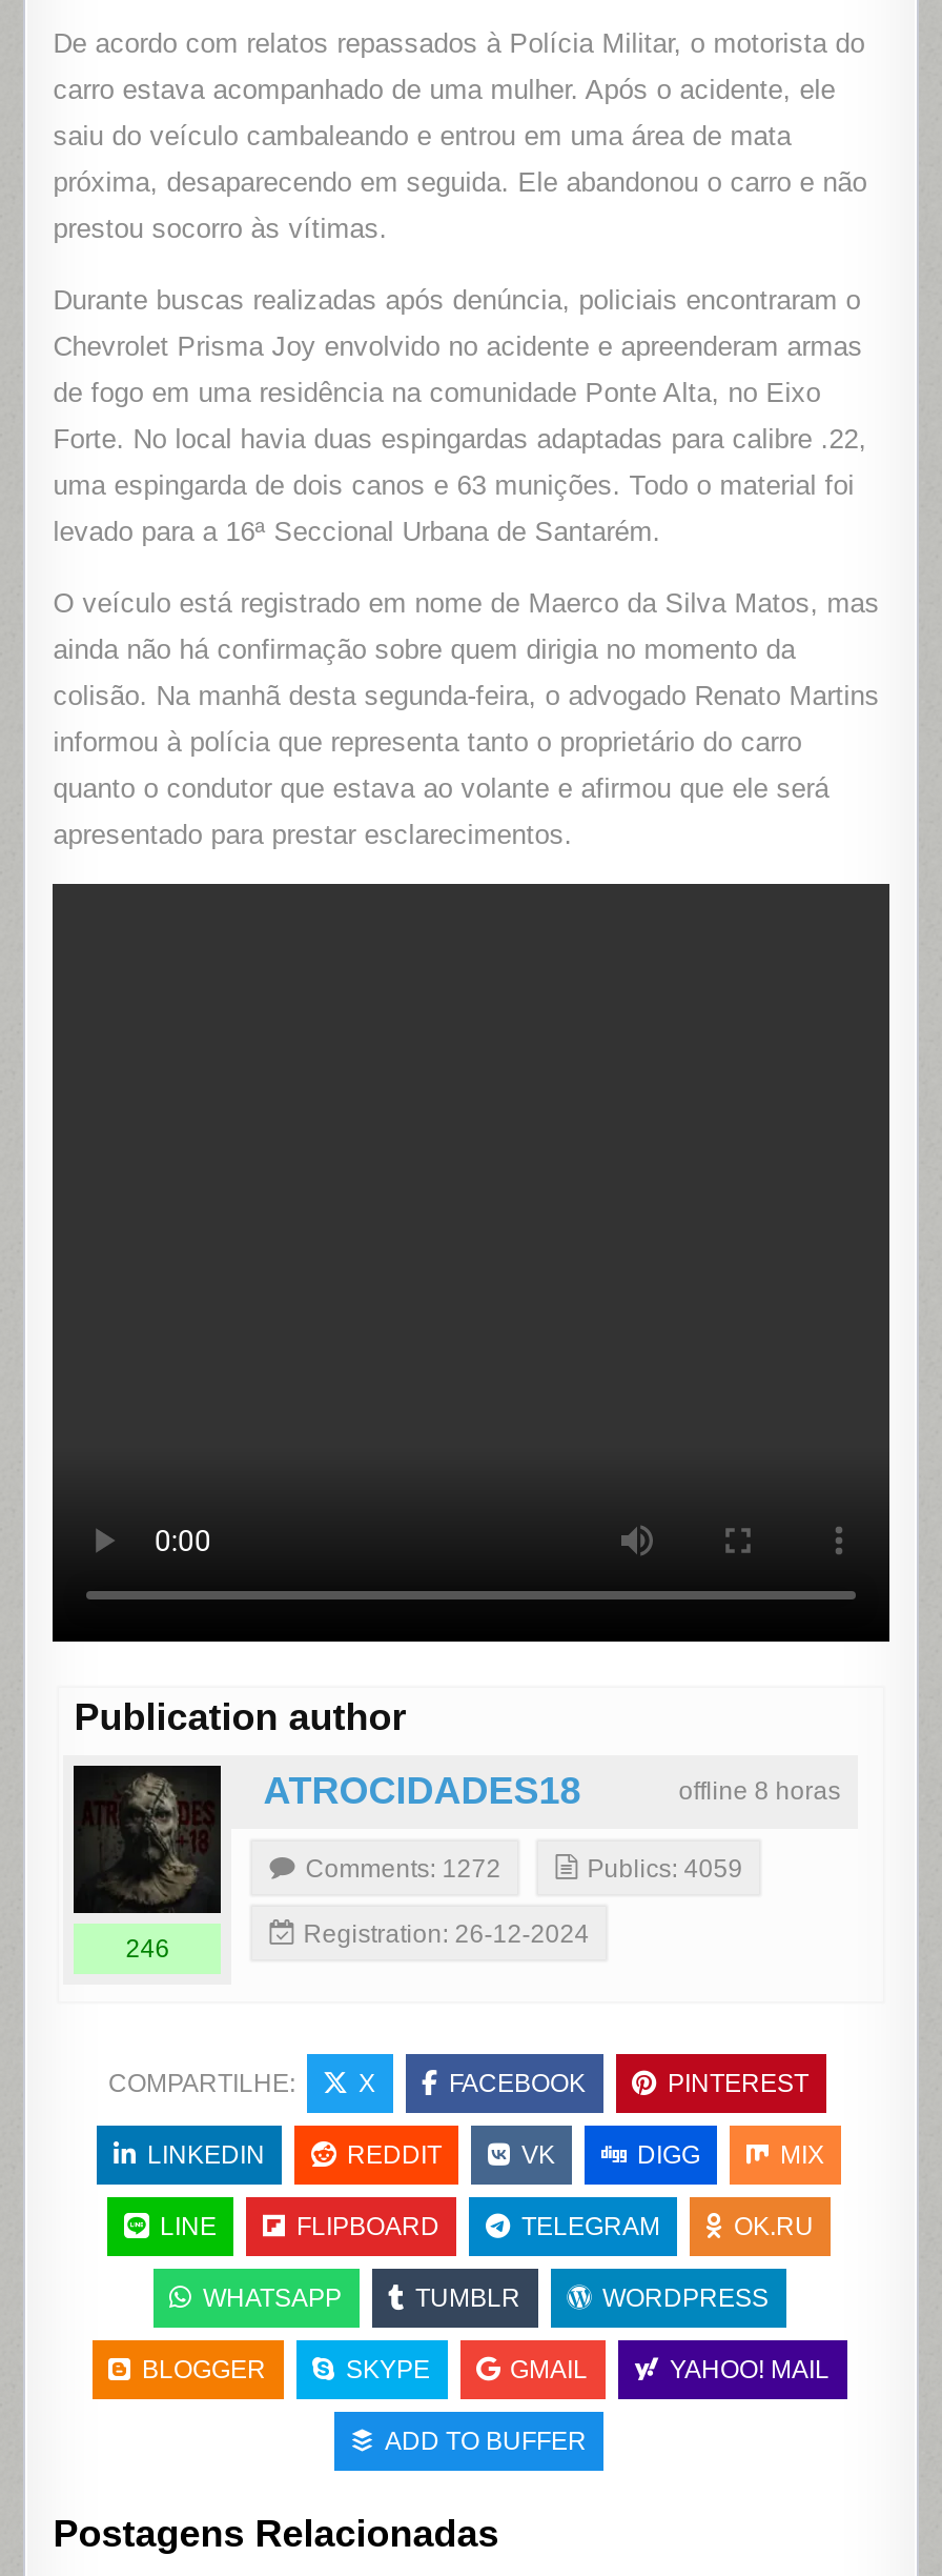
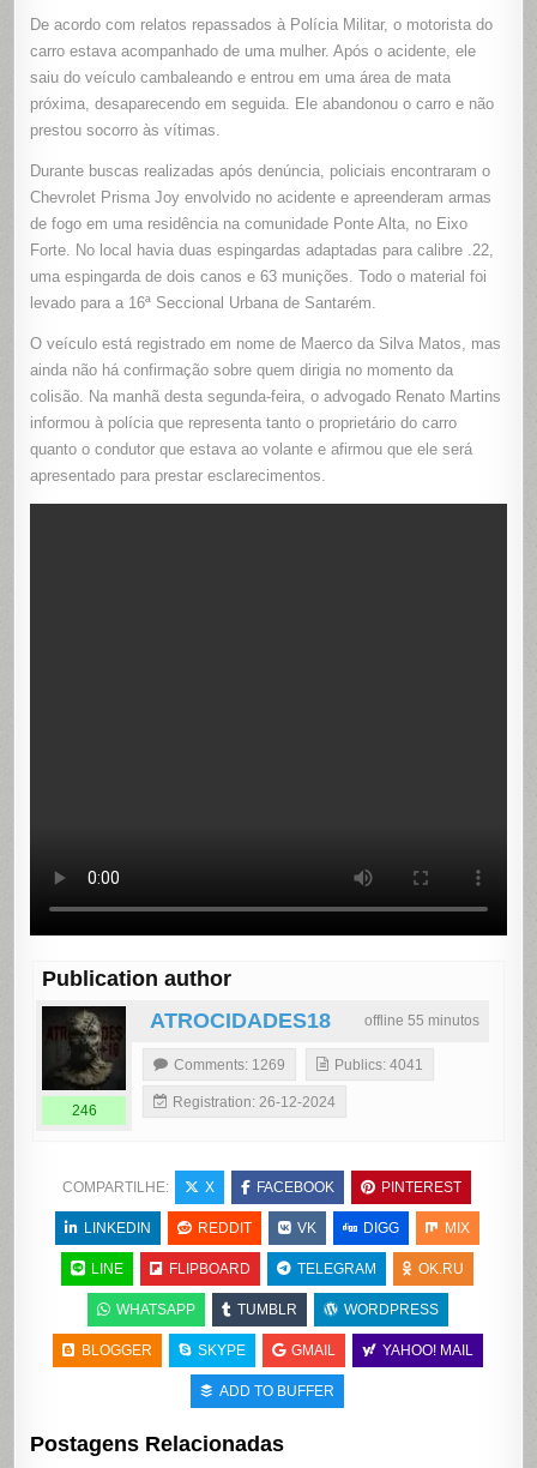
[679,1777,841,1806] offline 8 horas -> [364,1012,479,1029] offline 55 minutos
[305,1855,501,1884] Comments: 1272 -> [174,1057,286,1074] Comments: 1269
[587,1855,743,1884] Publics: 4059 -> [335,1057,423,1074] Publics: 4041

